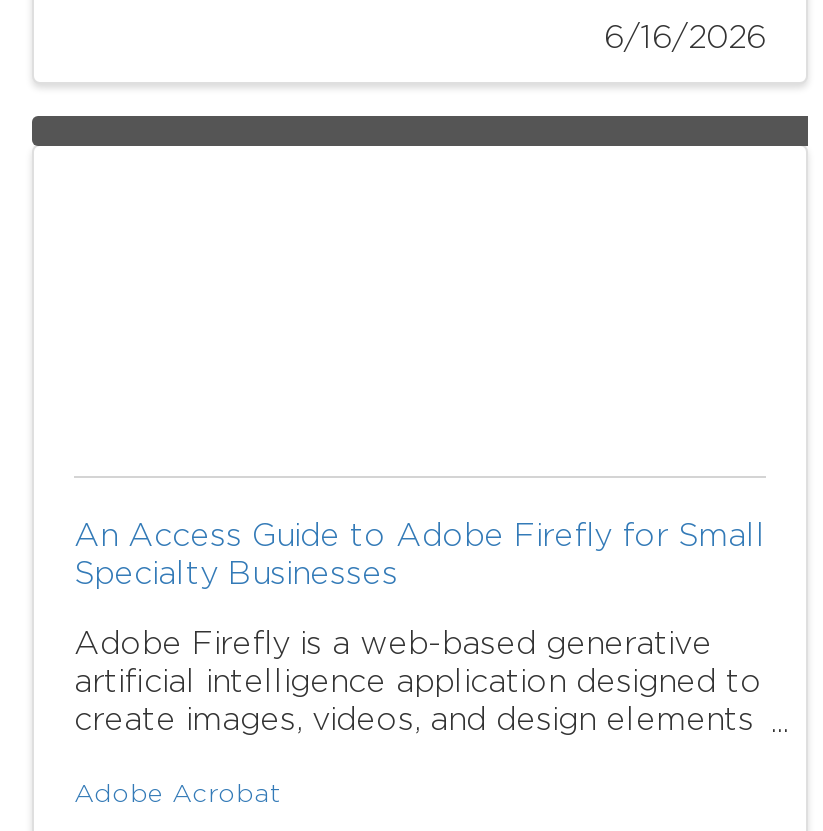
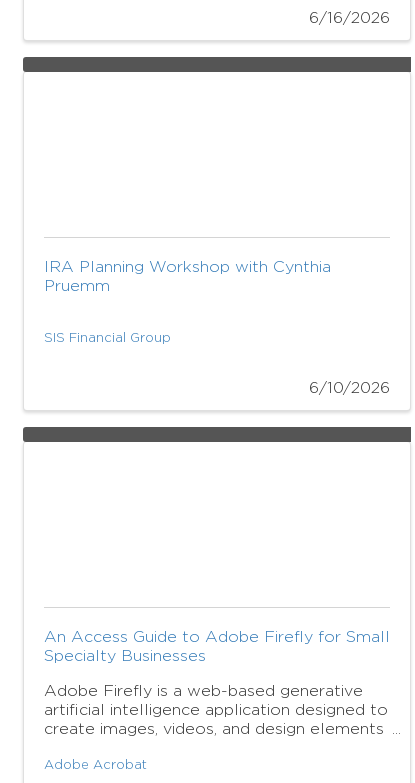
none -> [44,259,390,396] IRA Planning Workshop with Cynthia | Pruemm | SIS Financial Group | 6/10/2026

